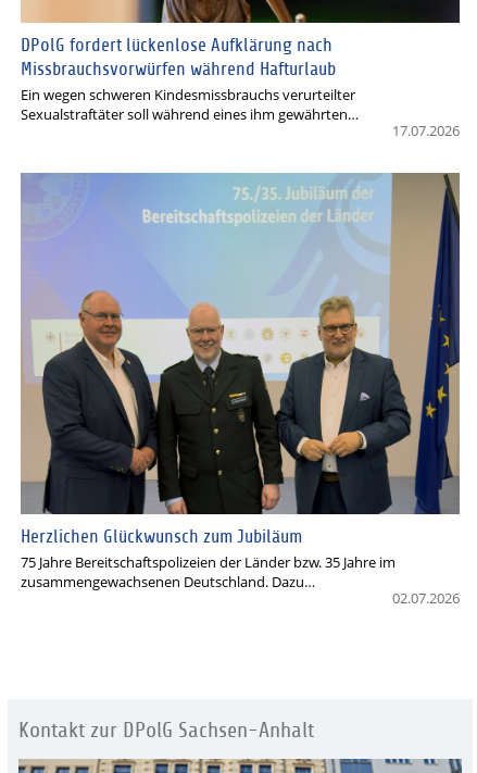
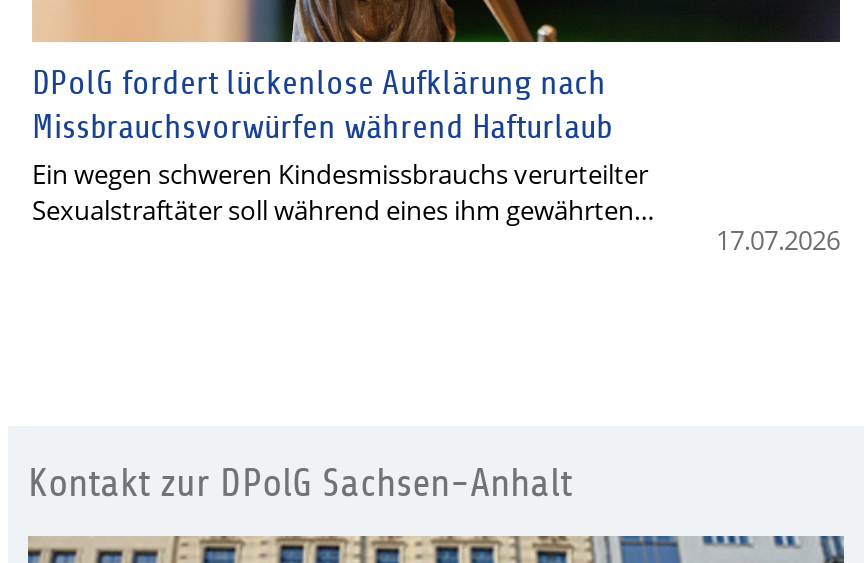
[20,172,461,608] [image] | Herzlichen Glückwunsch zum Jubiläum | 75 Jahre Bereitschaftspolizeien der Länder bzw. 35 Jahre im | zusammengewachsenen Deutschland. Dazu… | 02.07.2026 -> none

